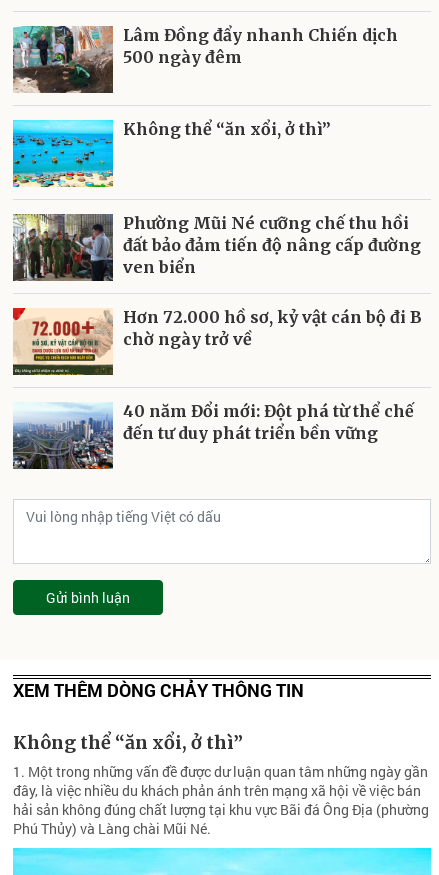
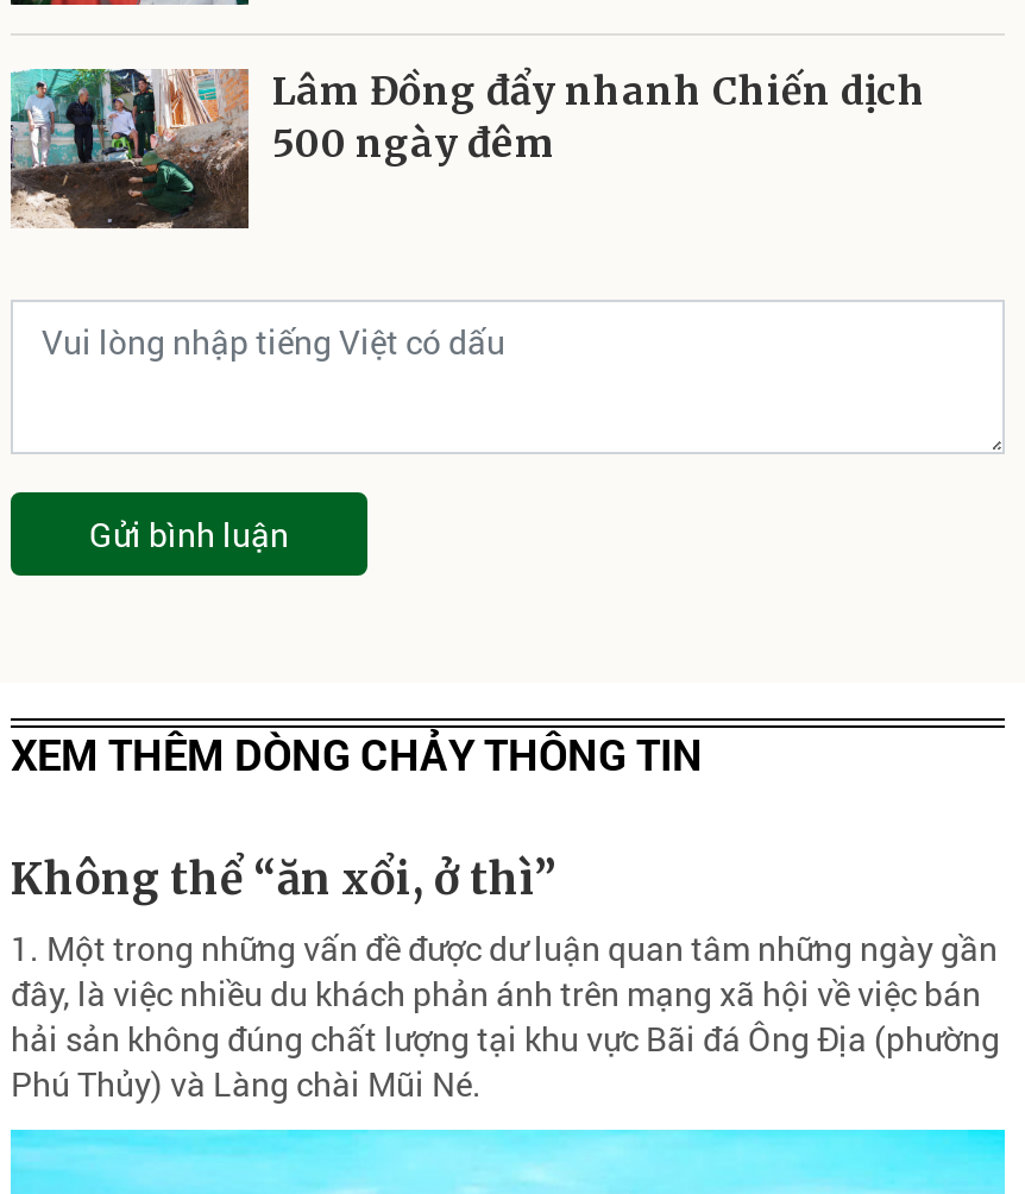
[12,119,331,188] [image] | Không thể “ăn xổi, ở thì” -> none
[13,204,422,349] [image] | Phường Mũi Né cưỡng chế thu hồi | đất bảo đảm tiến độ nâng cấp đường | ven biển | Hơn 72.000 hồ sơ, kỷ vật cán bộ đi B | chờ ngày trở về -> none
[12,299,414,443] [image] | 40 năm Đổi mới: Đột phá từ thể chế | đến tư duy phát triển bền vững -> none
[12,402,113,470] [image] -> none

